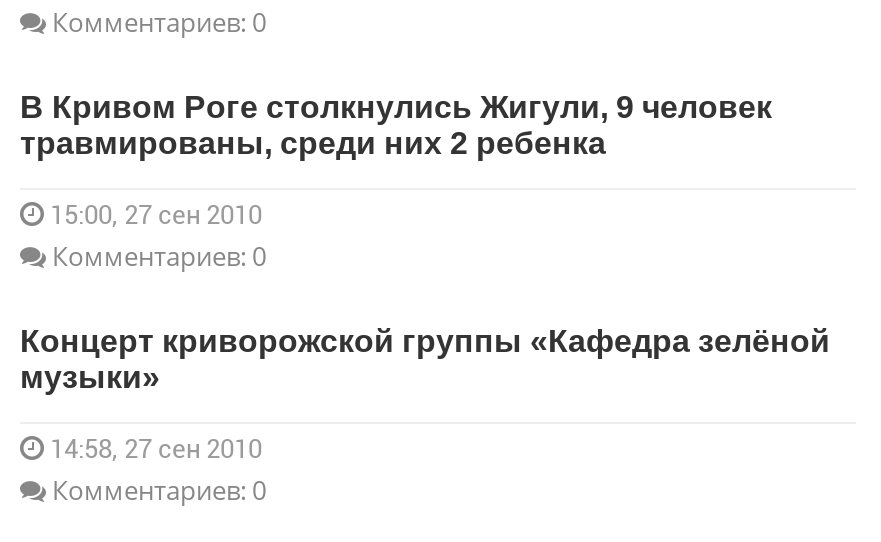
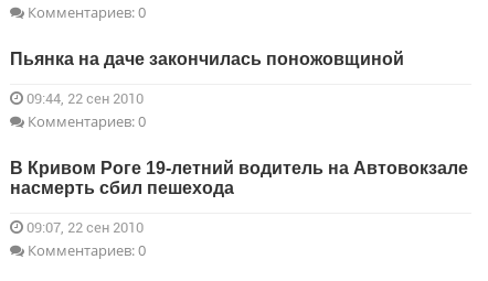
[20,91,772,161] В Кривом Роге столкнулись Жигули, 9 человек | травмированы, среди них 2 ребенка -> [10,50,404,69] Пьянка на даче закончилась поножовщиной
[44,201,262,231] 15:00, 27 сен 2010 -> [23,91,144,107] 09:44, 22 сен 2010
[20,325,830,395] Концерт криворожской группы «Кафедра зелёной | музыки» -> [10,159,468,198] В Кривом Роге 19-летний водитель на Автовокзале | насмерть сбил пешехода
[44,435,262,465] 14:58, 27 сен 2010 -> [23,220,144,236] 09:07, 22 сен 2010

